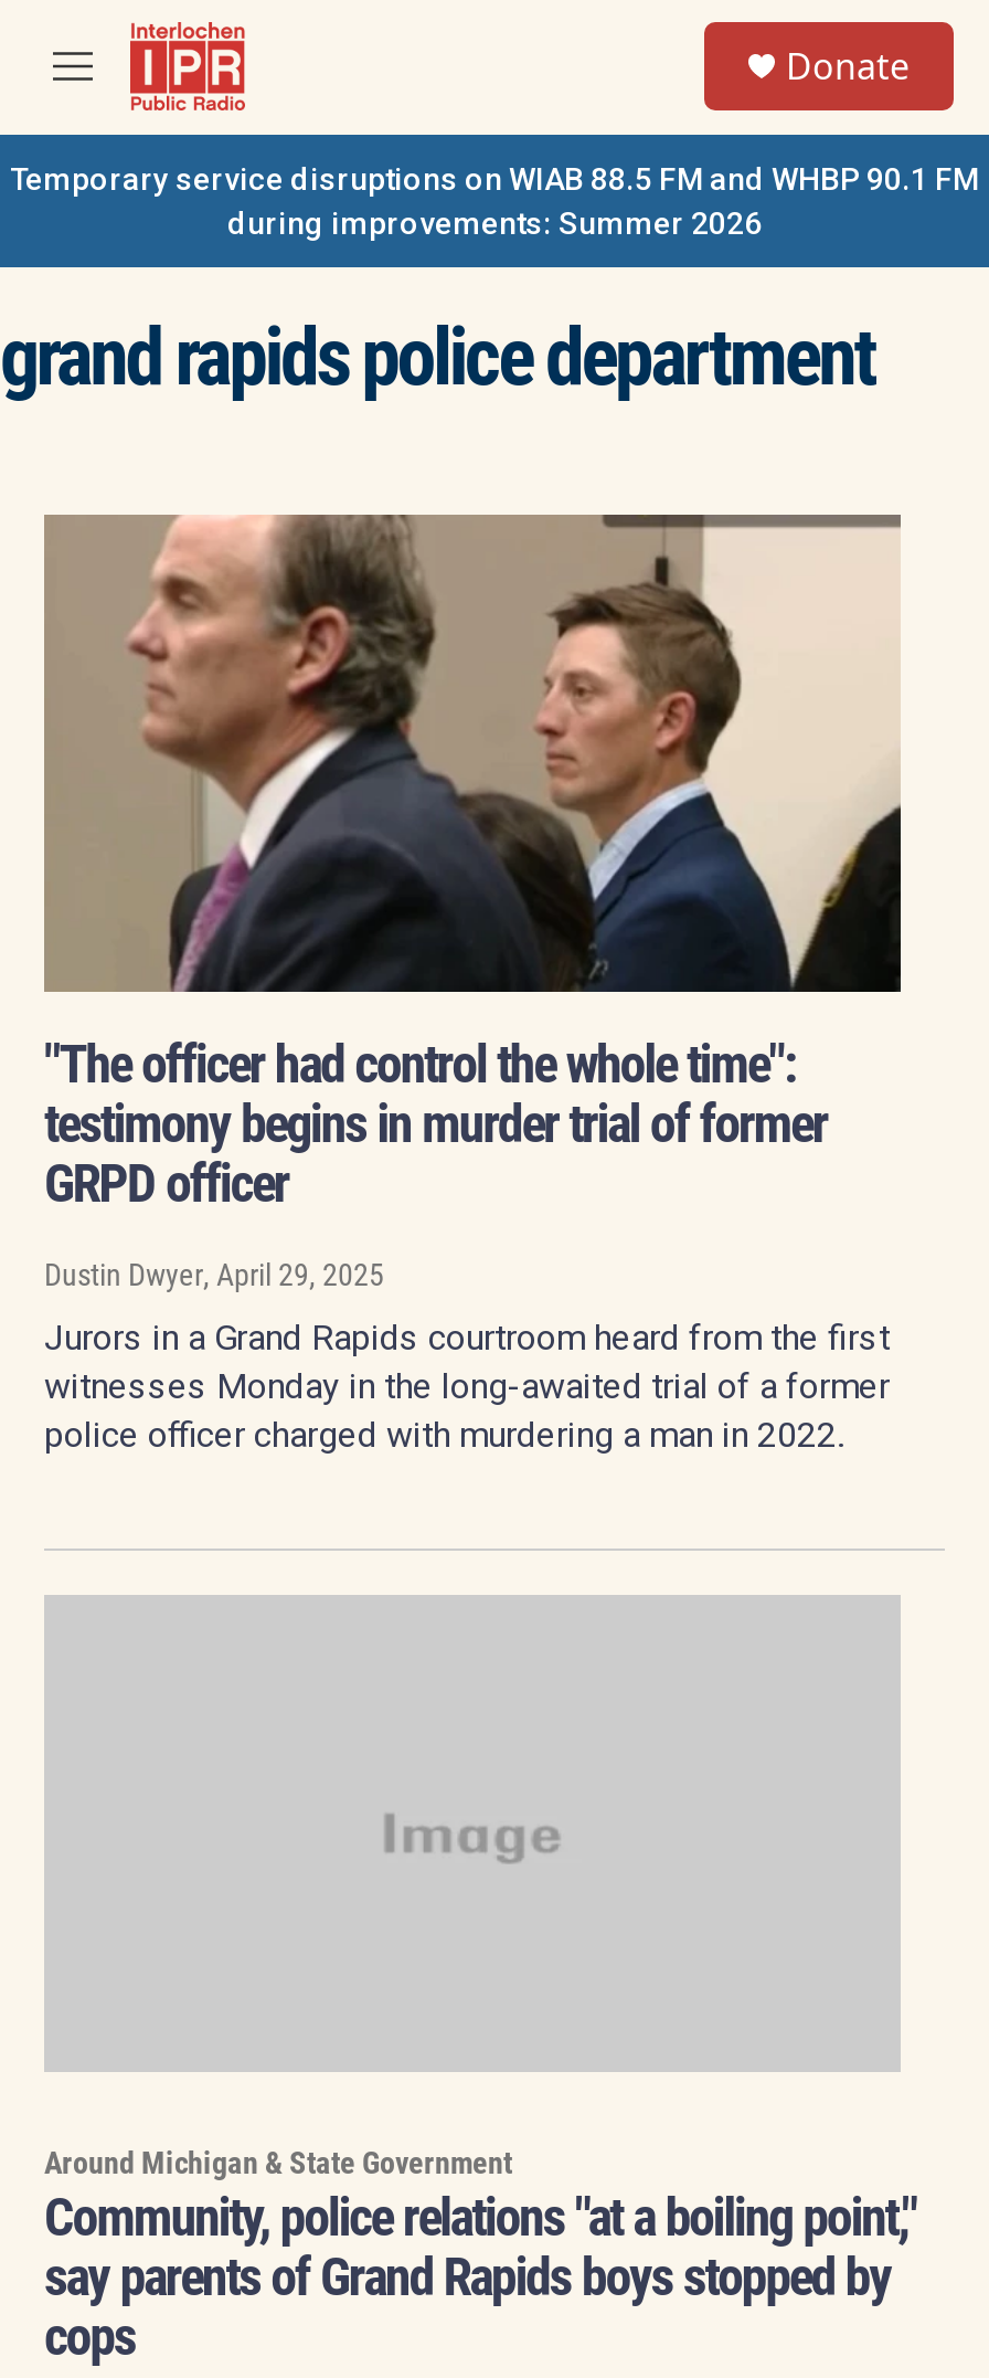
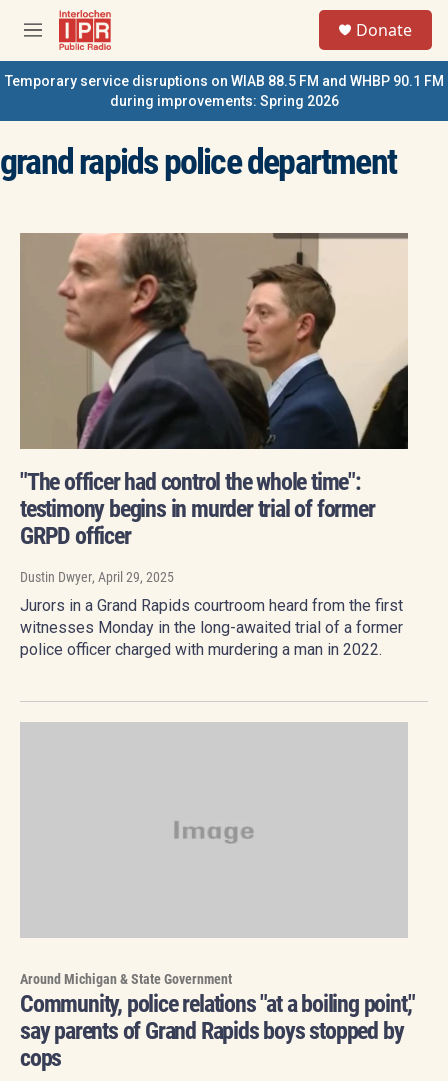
[227,205,762,241] during improvements: Summer 2026 -> [109,93,338,109] during improvements: Spring 2026

